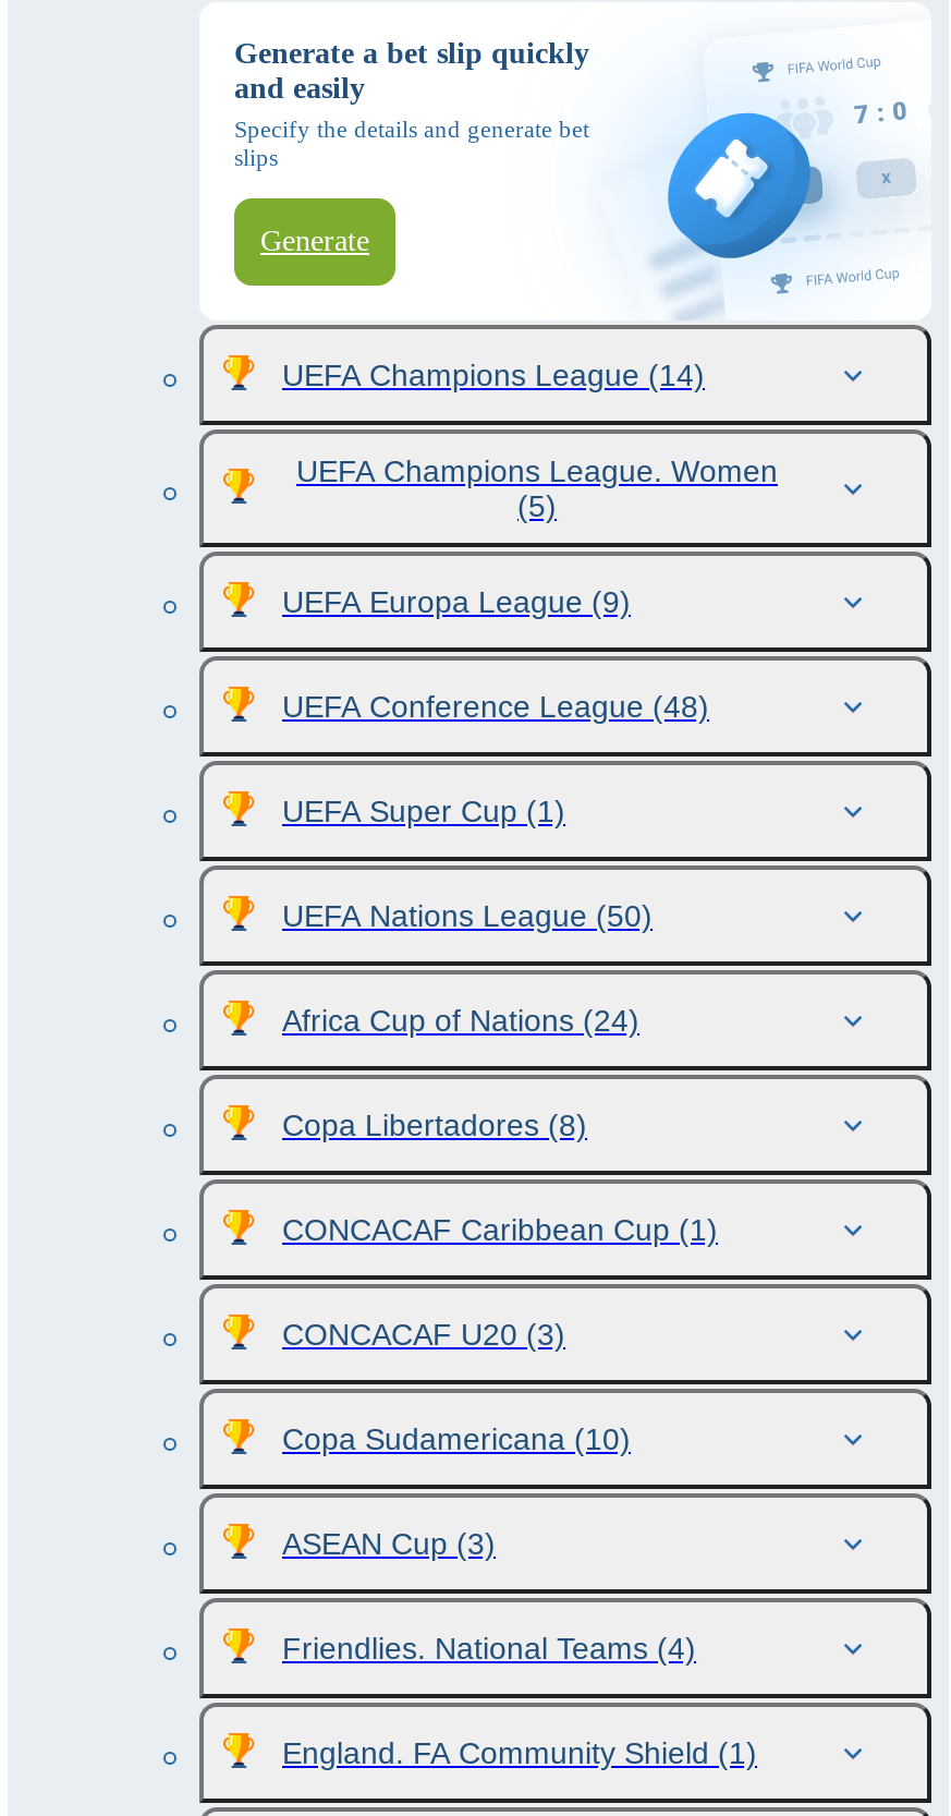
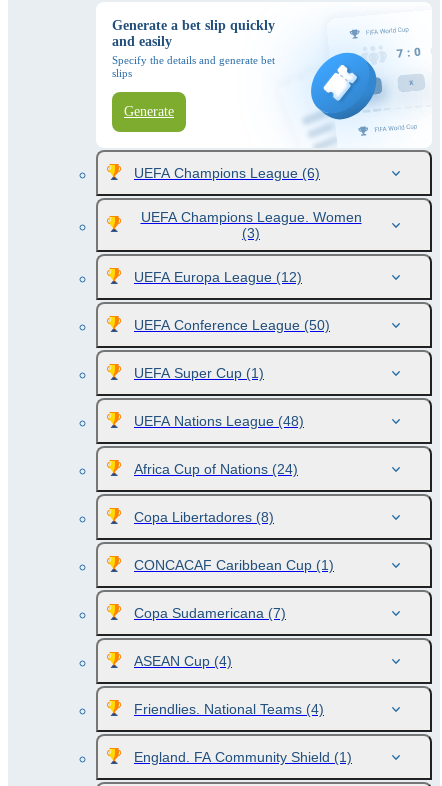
[282,358,705,392] UEFA Champions League (14) -> [134,165,320,181] UEFA Champions League (6)
[517,488,557,523] (5) -> [242,225,260,241] (3)
[282,584,631,619] UEFA Europa League (9) -> [134,269,302,285] UEFA Europa League (12)
[282,689,709,724] UEFA Conference League (48) -> [134,317,330,333] UEFA Conference League (50)
[282,898,653,933] UEFA Nations League (50) -> [134,413,304,429] UEFA Nations League (48)
[282,1317,631,1561] CONCACAF U20 (3) | Copa Sudamericana (10) | ASEAN Cup (3) -> [134,605,286,669] Copa Sudamericana (7) | ASEAN Cup (4)

